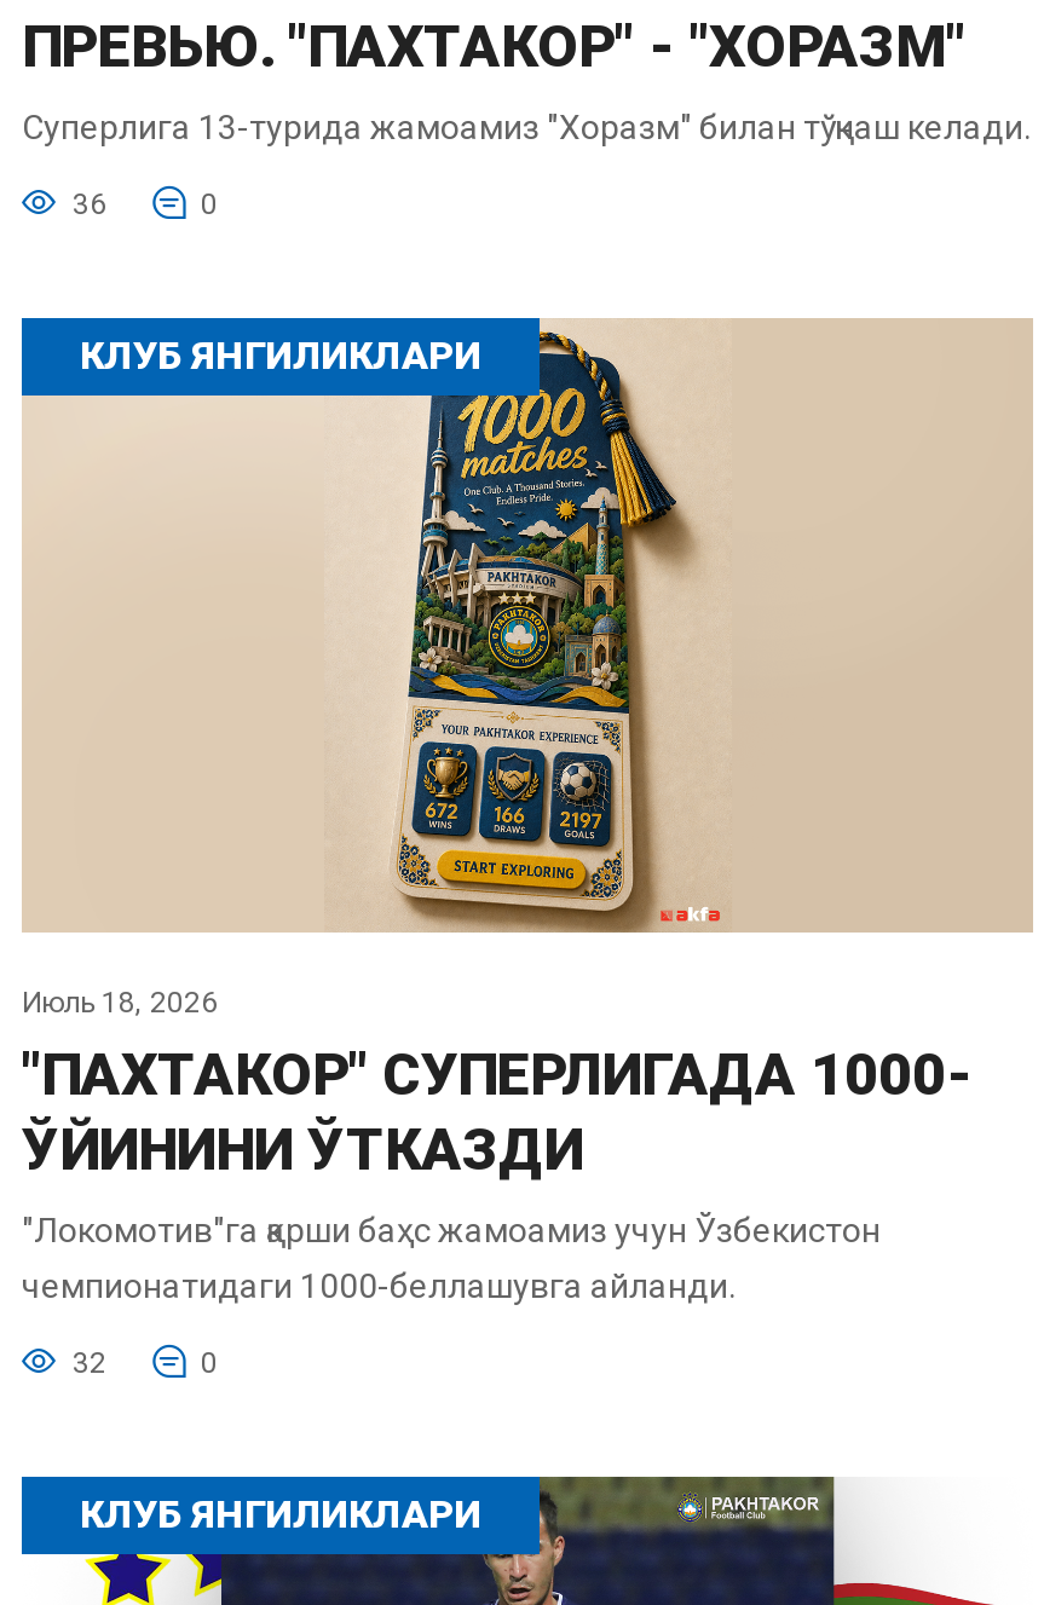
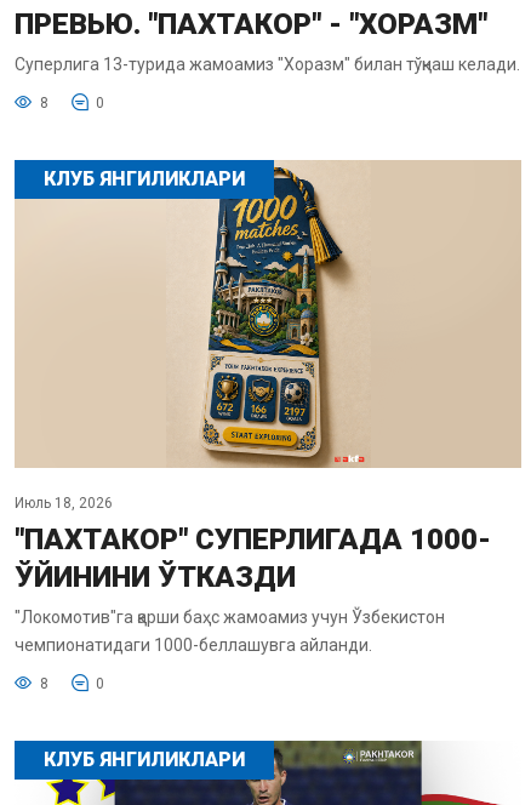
[73,188,106,222] 36 -> [40,95,48,112] 8
[73,1345,106,1379] 32 -> [40,675,48,692] 8

